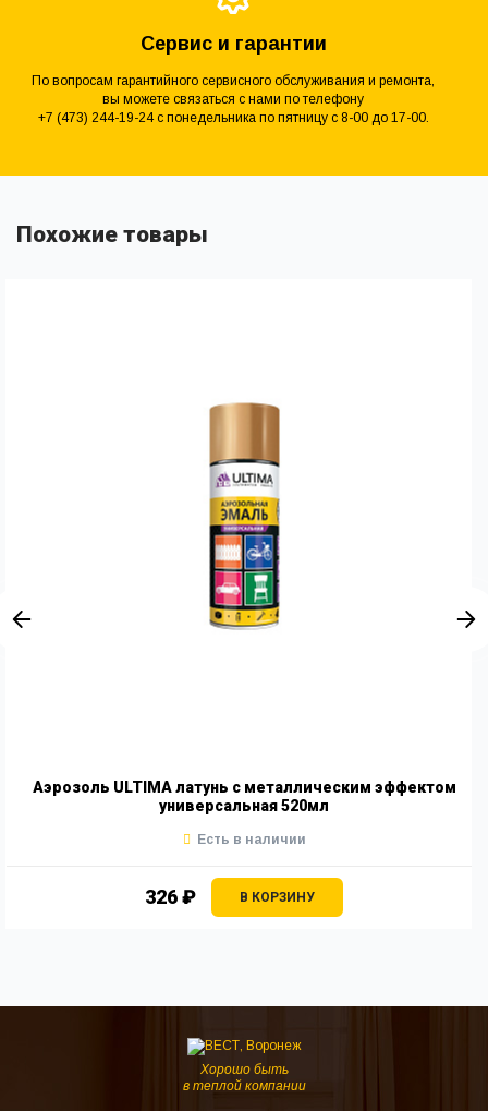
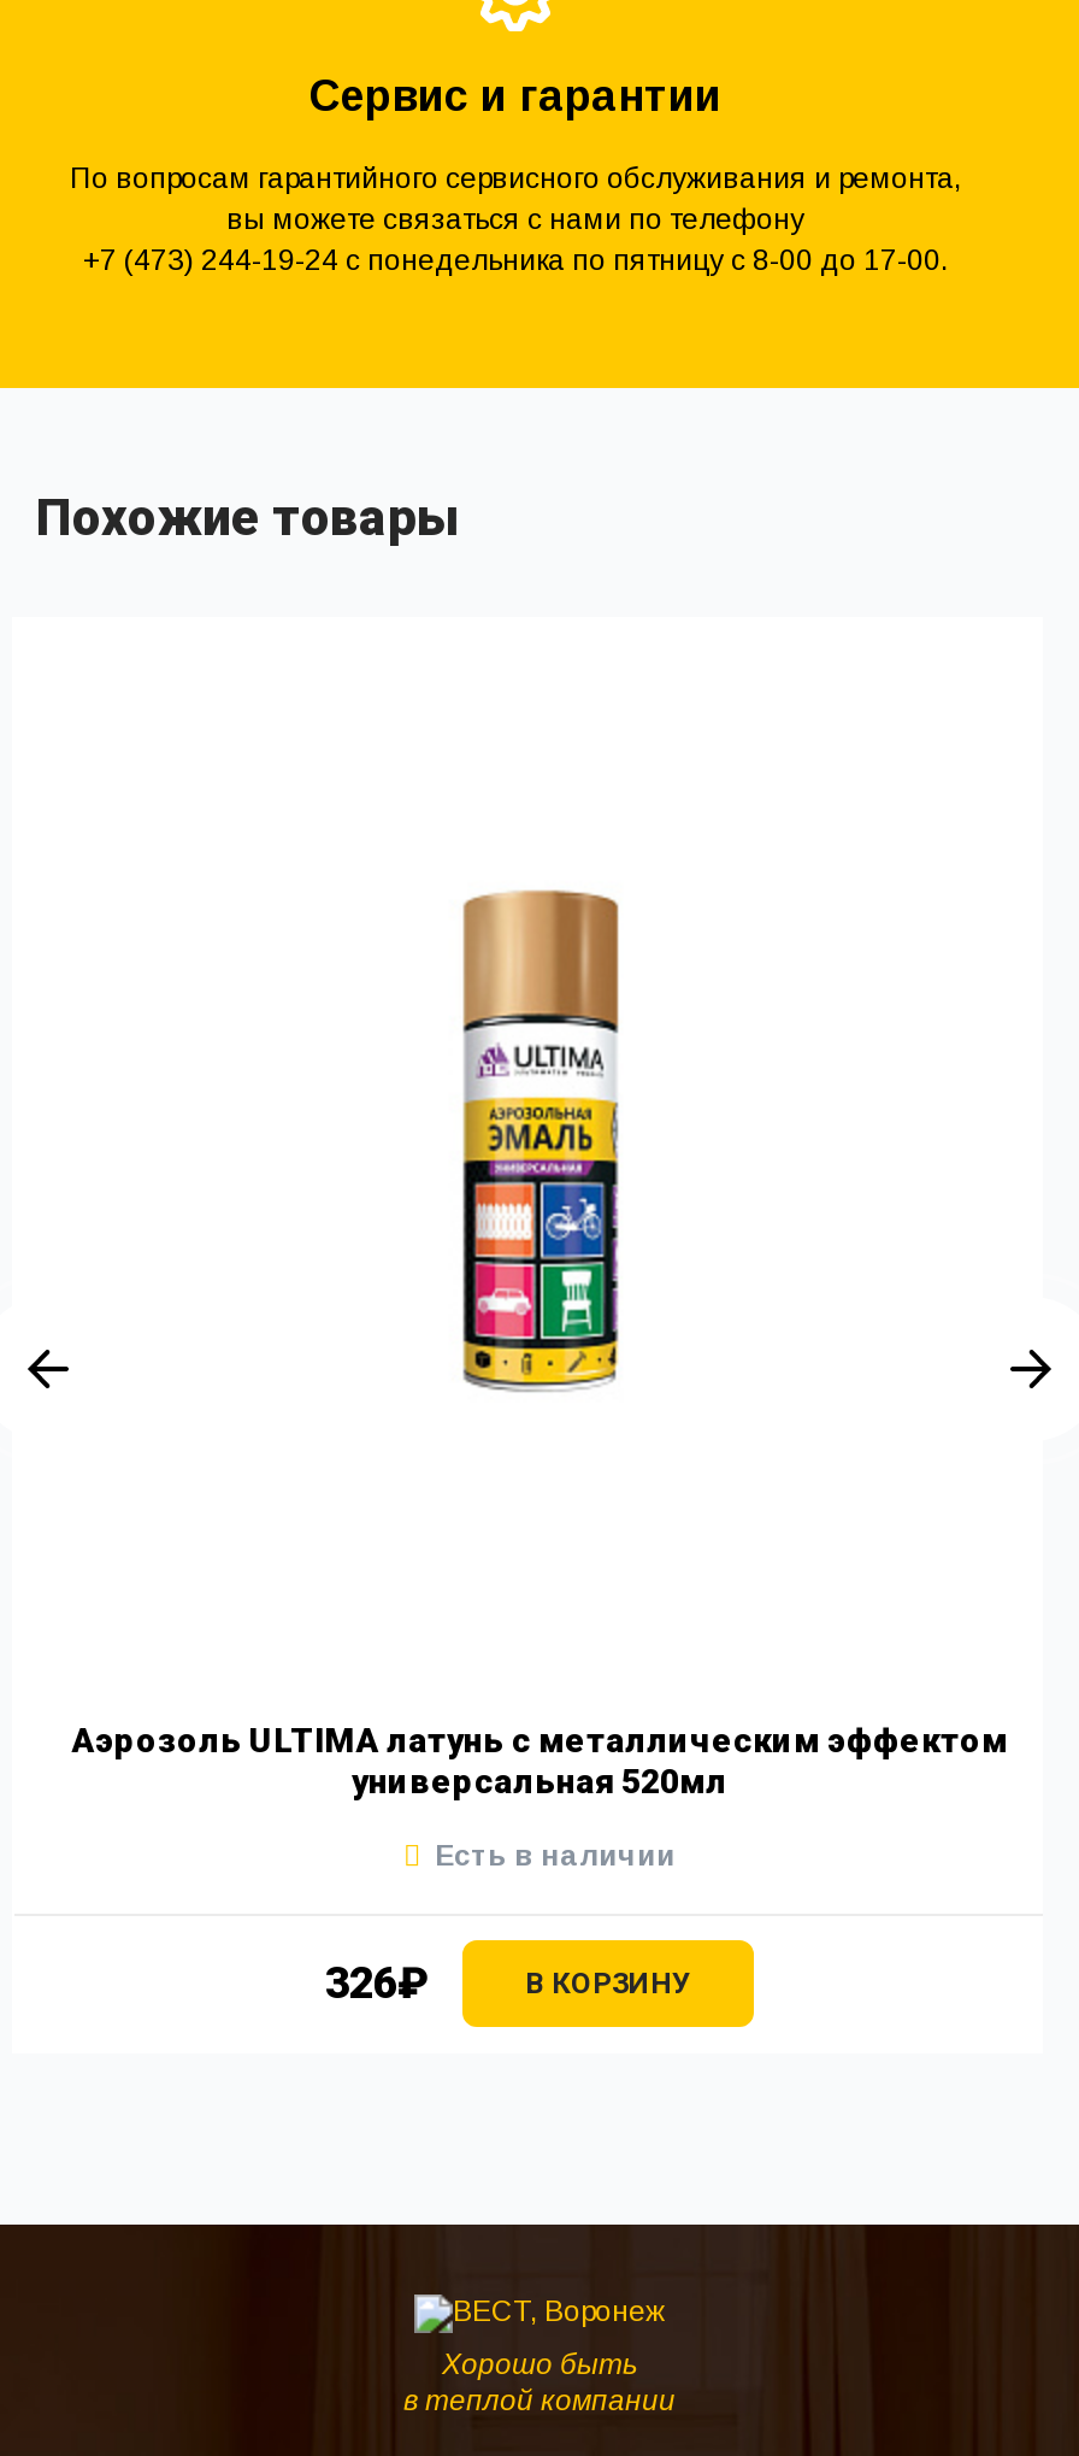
[145,885,196,908] 326 ₽ -> [325,1957,429,2007] 326₽

